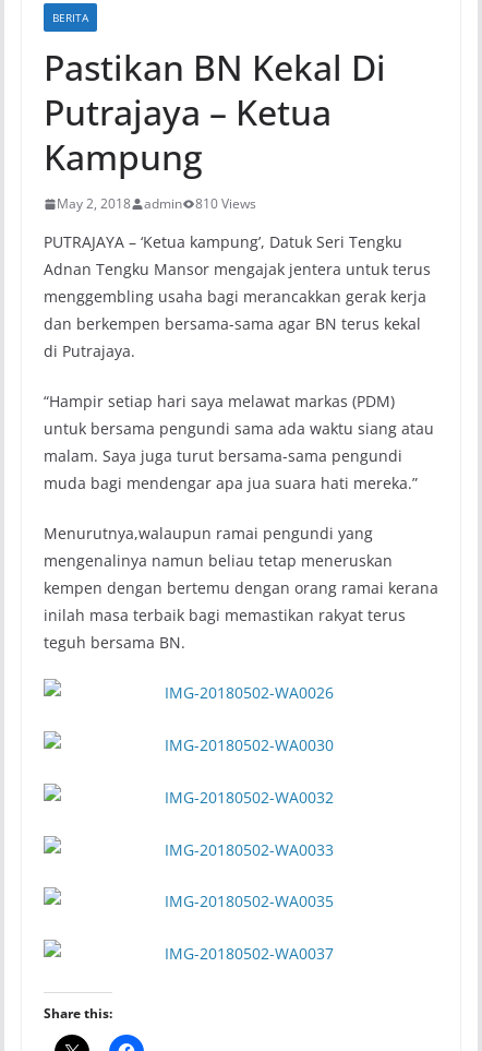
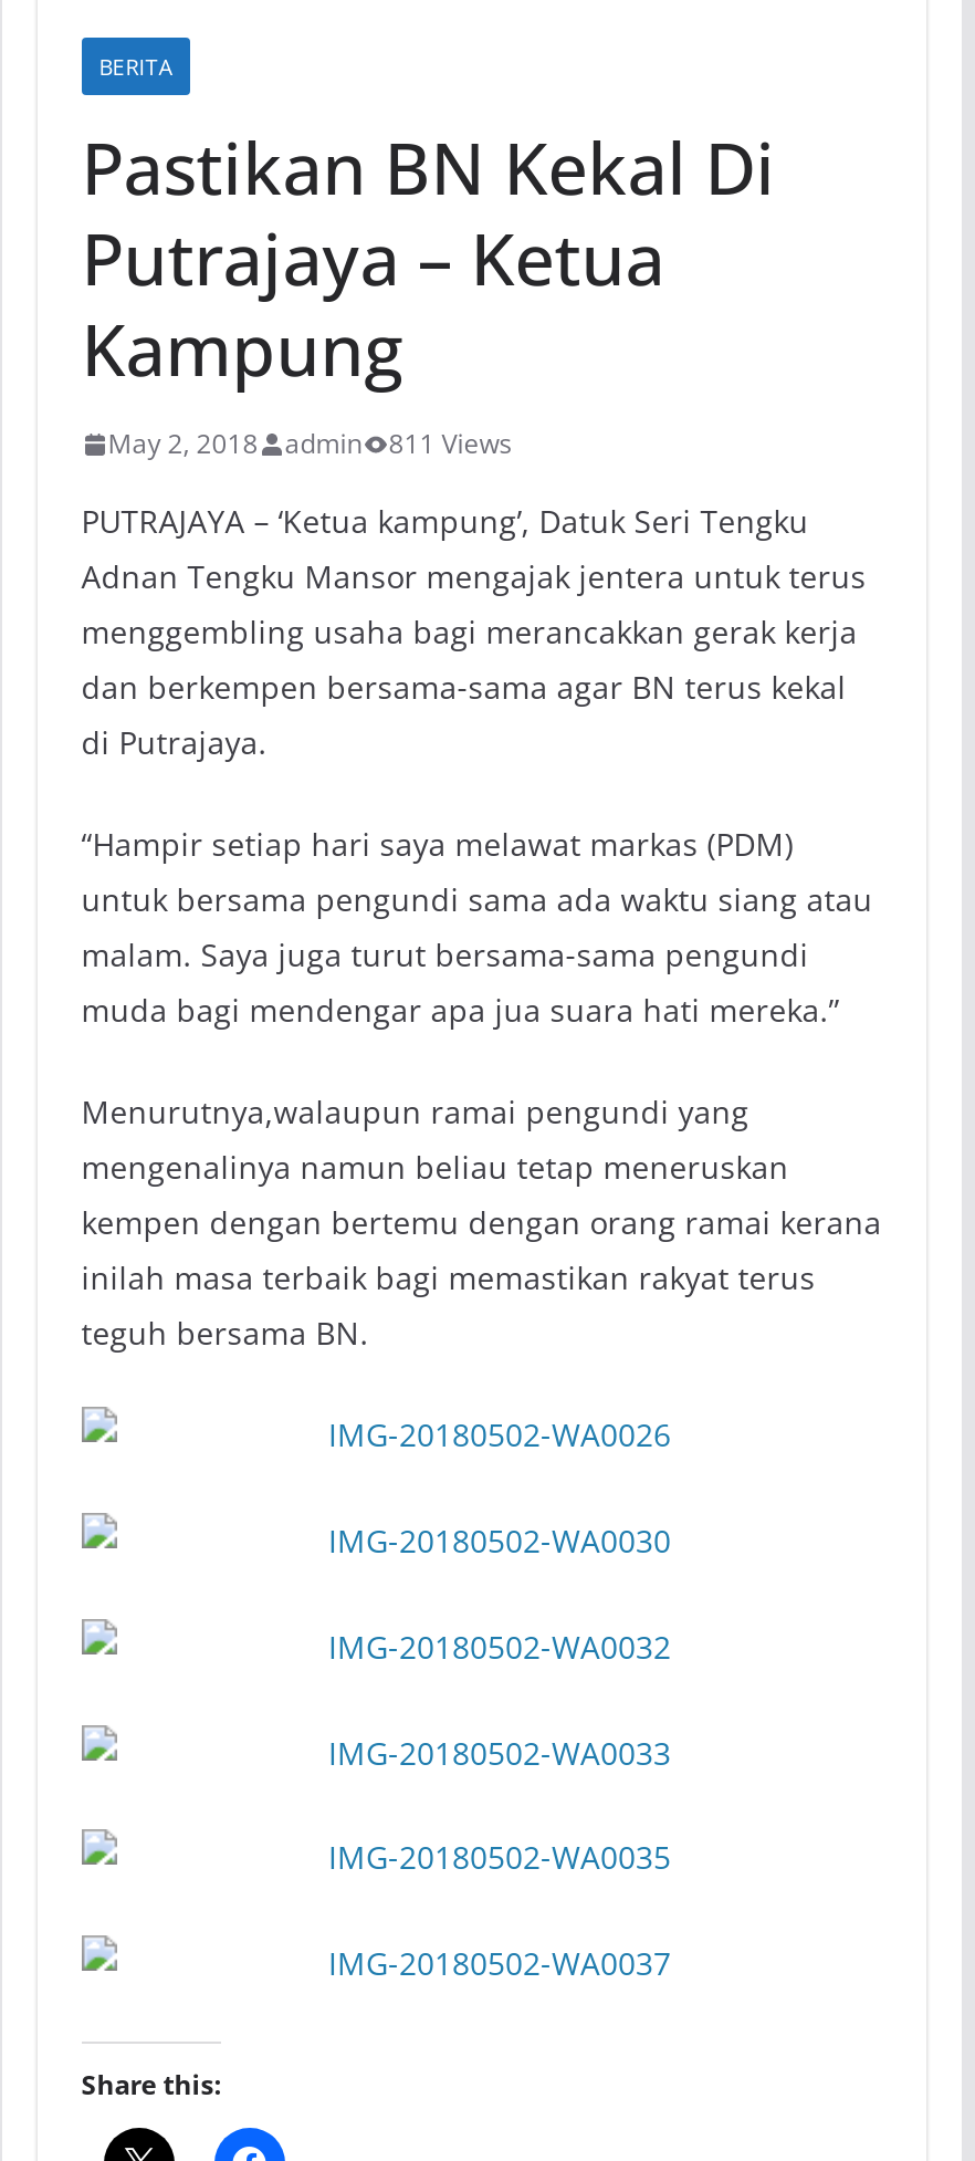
[56,195,256,213] May 2, 2018 admin 810 Views -> [108,426,512,463] May 2, 2018 admin 811 Views

